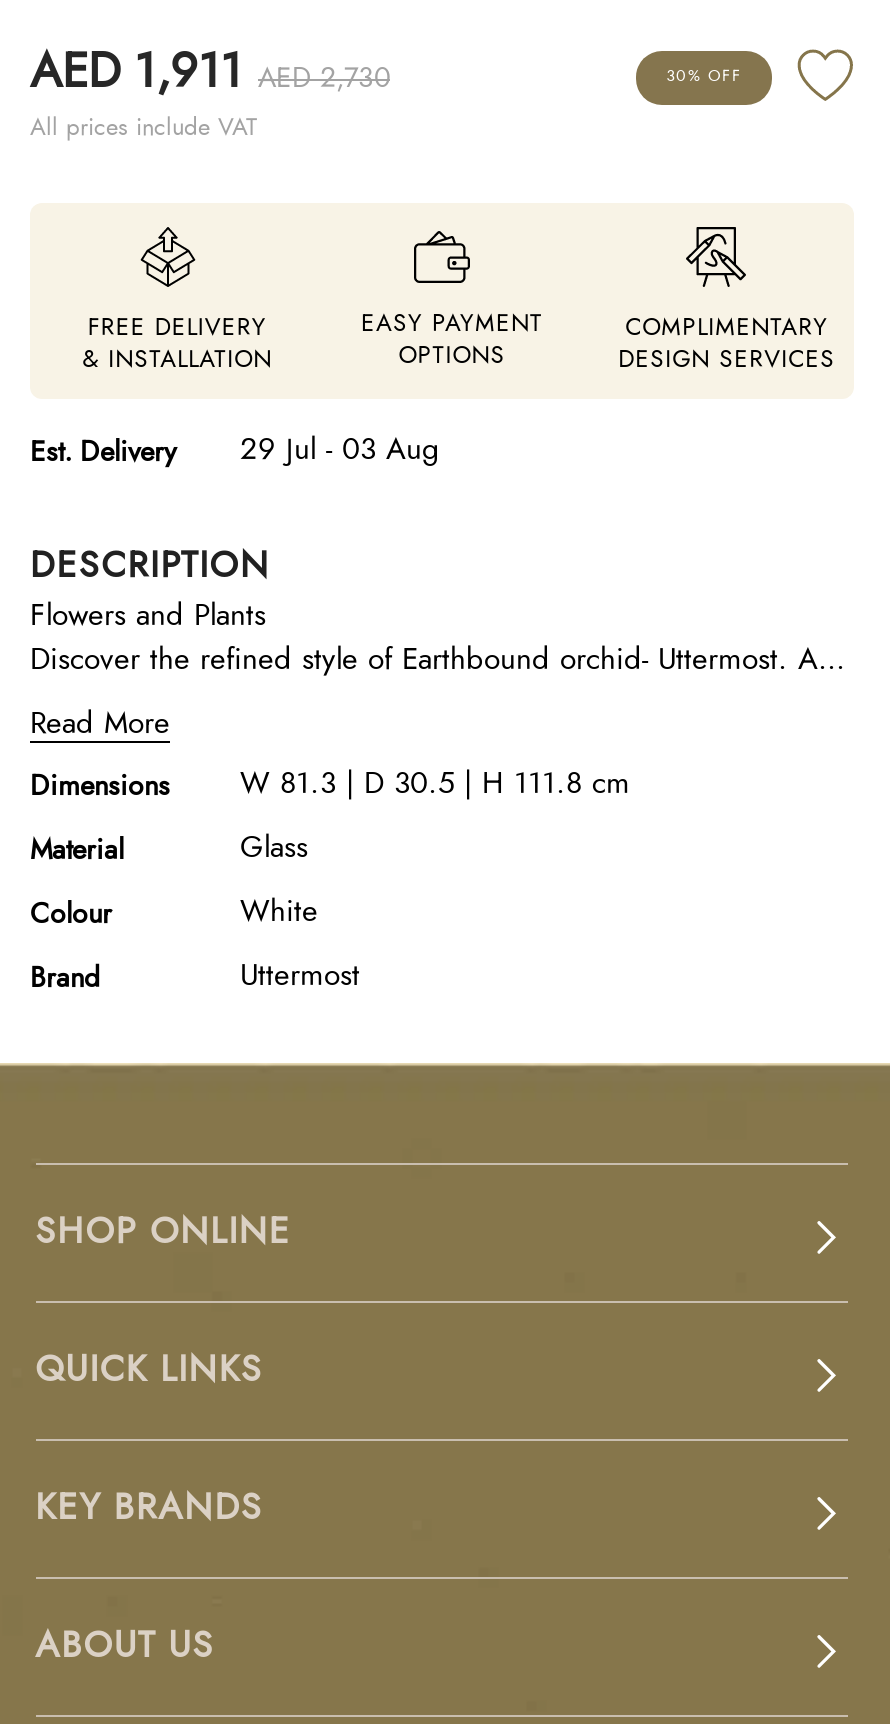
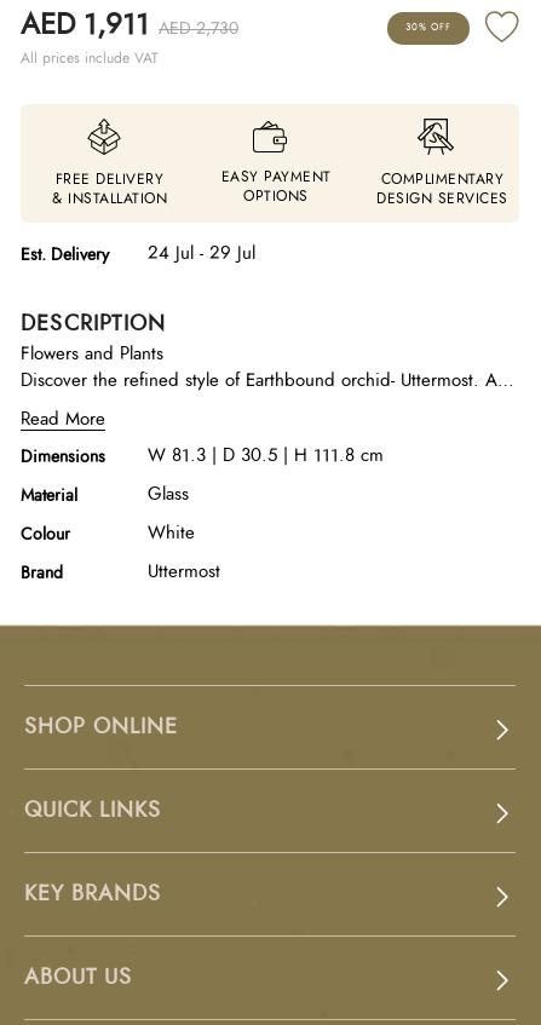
[240,435,440,465] 29 Jul - 03 Aug -> [148,244,255,262] 24 Jul - 29 Jul

